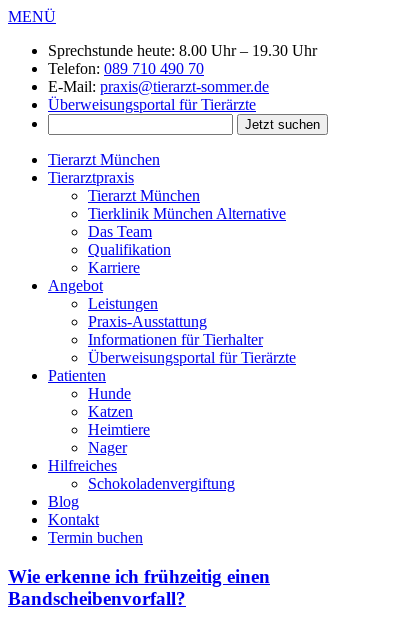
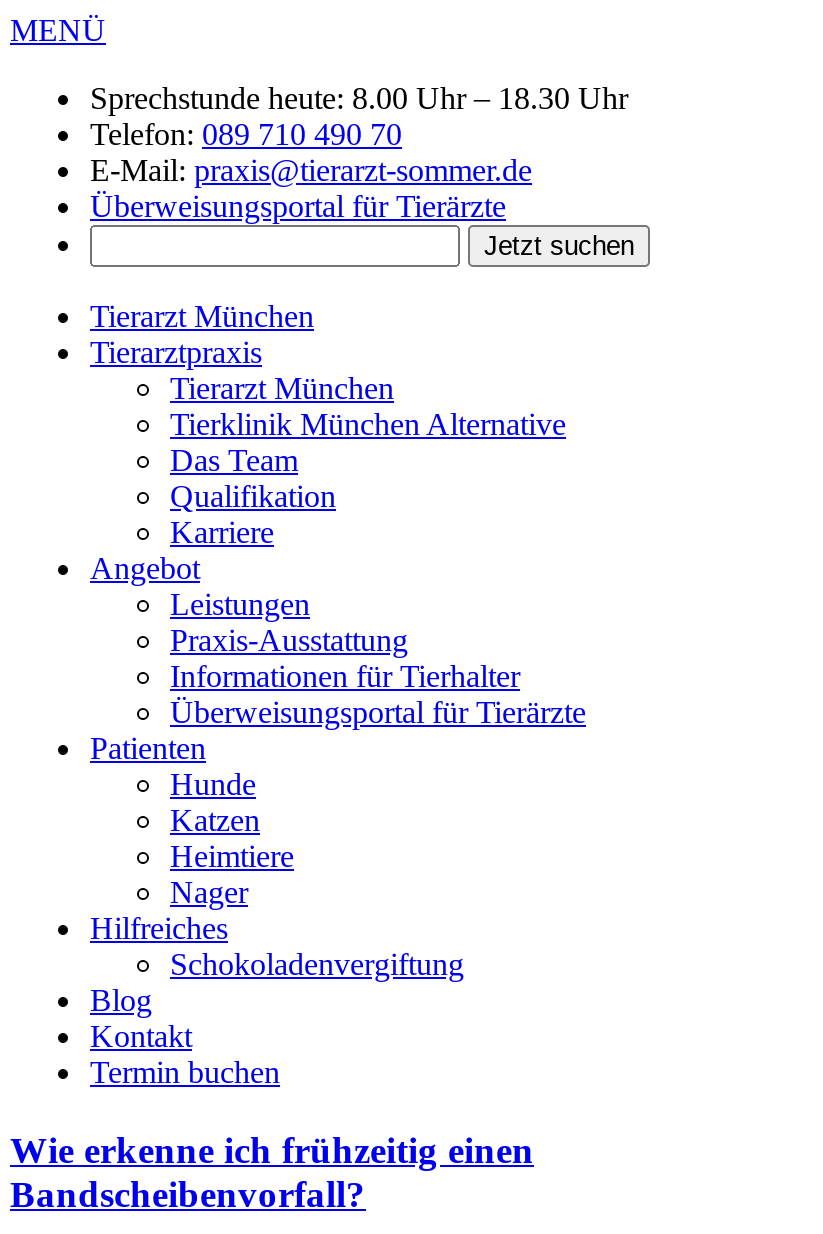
[48,42,317,59] Sprechstunde heute: 8.00 Uhr – 19.30 Uhr -> [90,81,628,115] Sprechstunde heute: 8.00 Uhr – 18.30 Uhr

